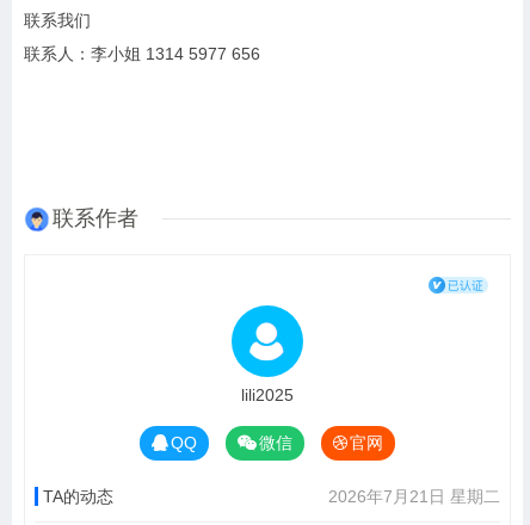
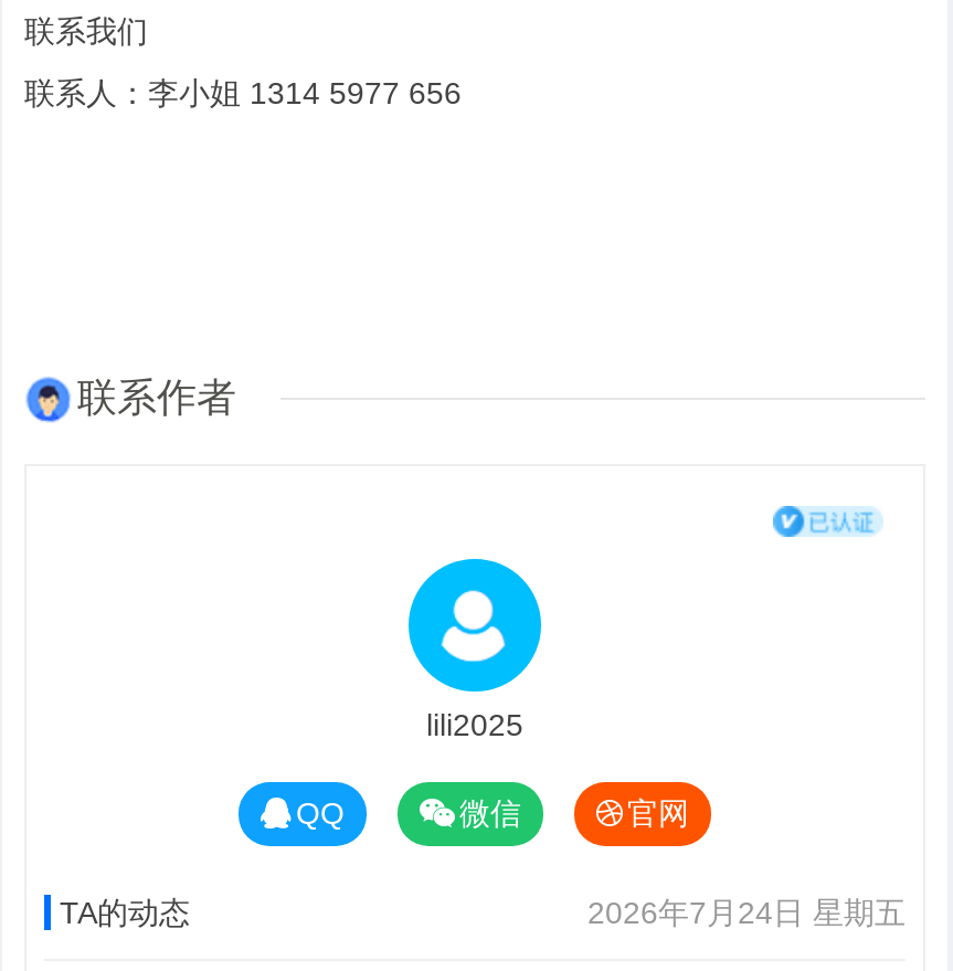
[328,487,500,506] 2026年7月21日 星期二 -> [587,895,906,930] 2026年7月24日 星期五

